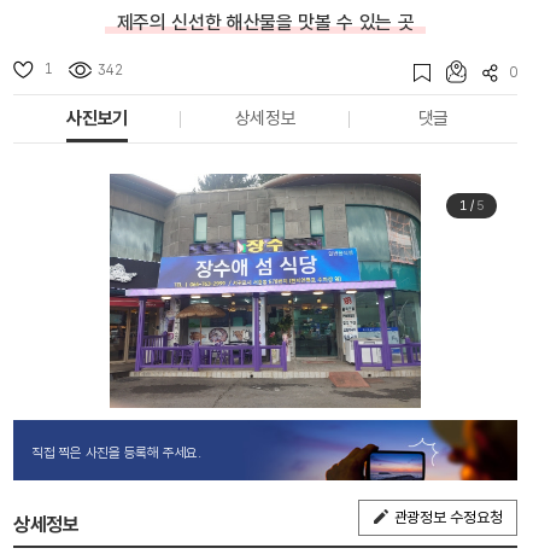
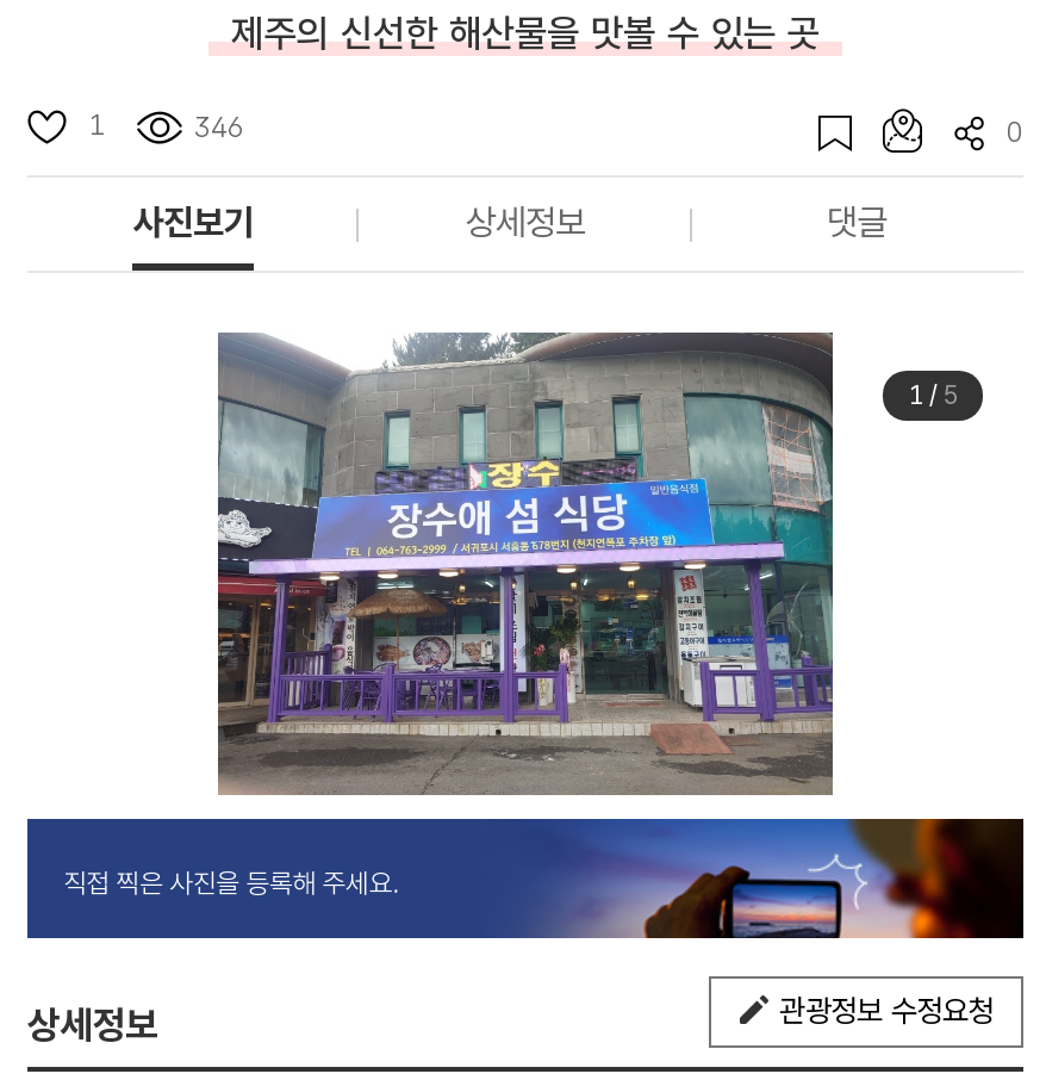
[98,62,123,78] 342 -> [194,111,244,144] 346

